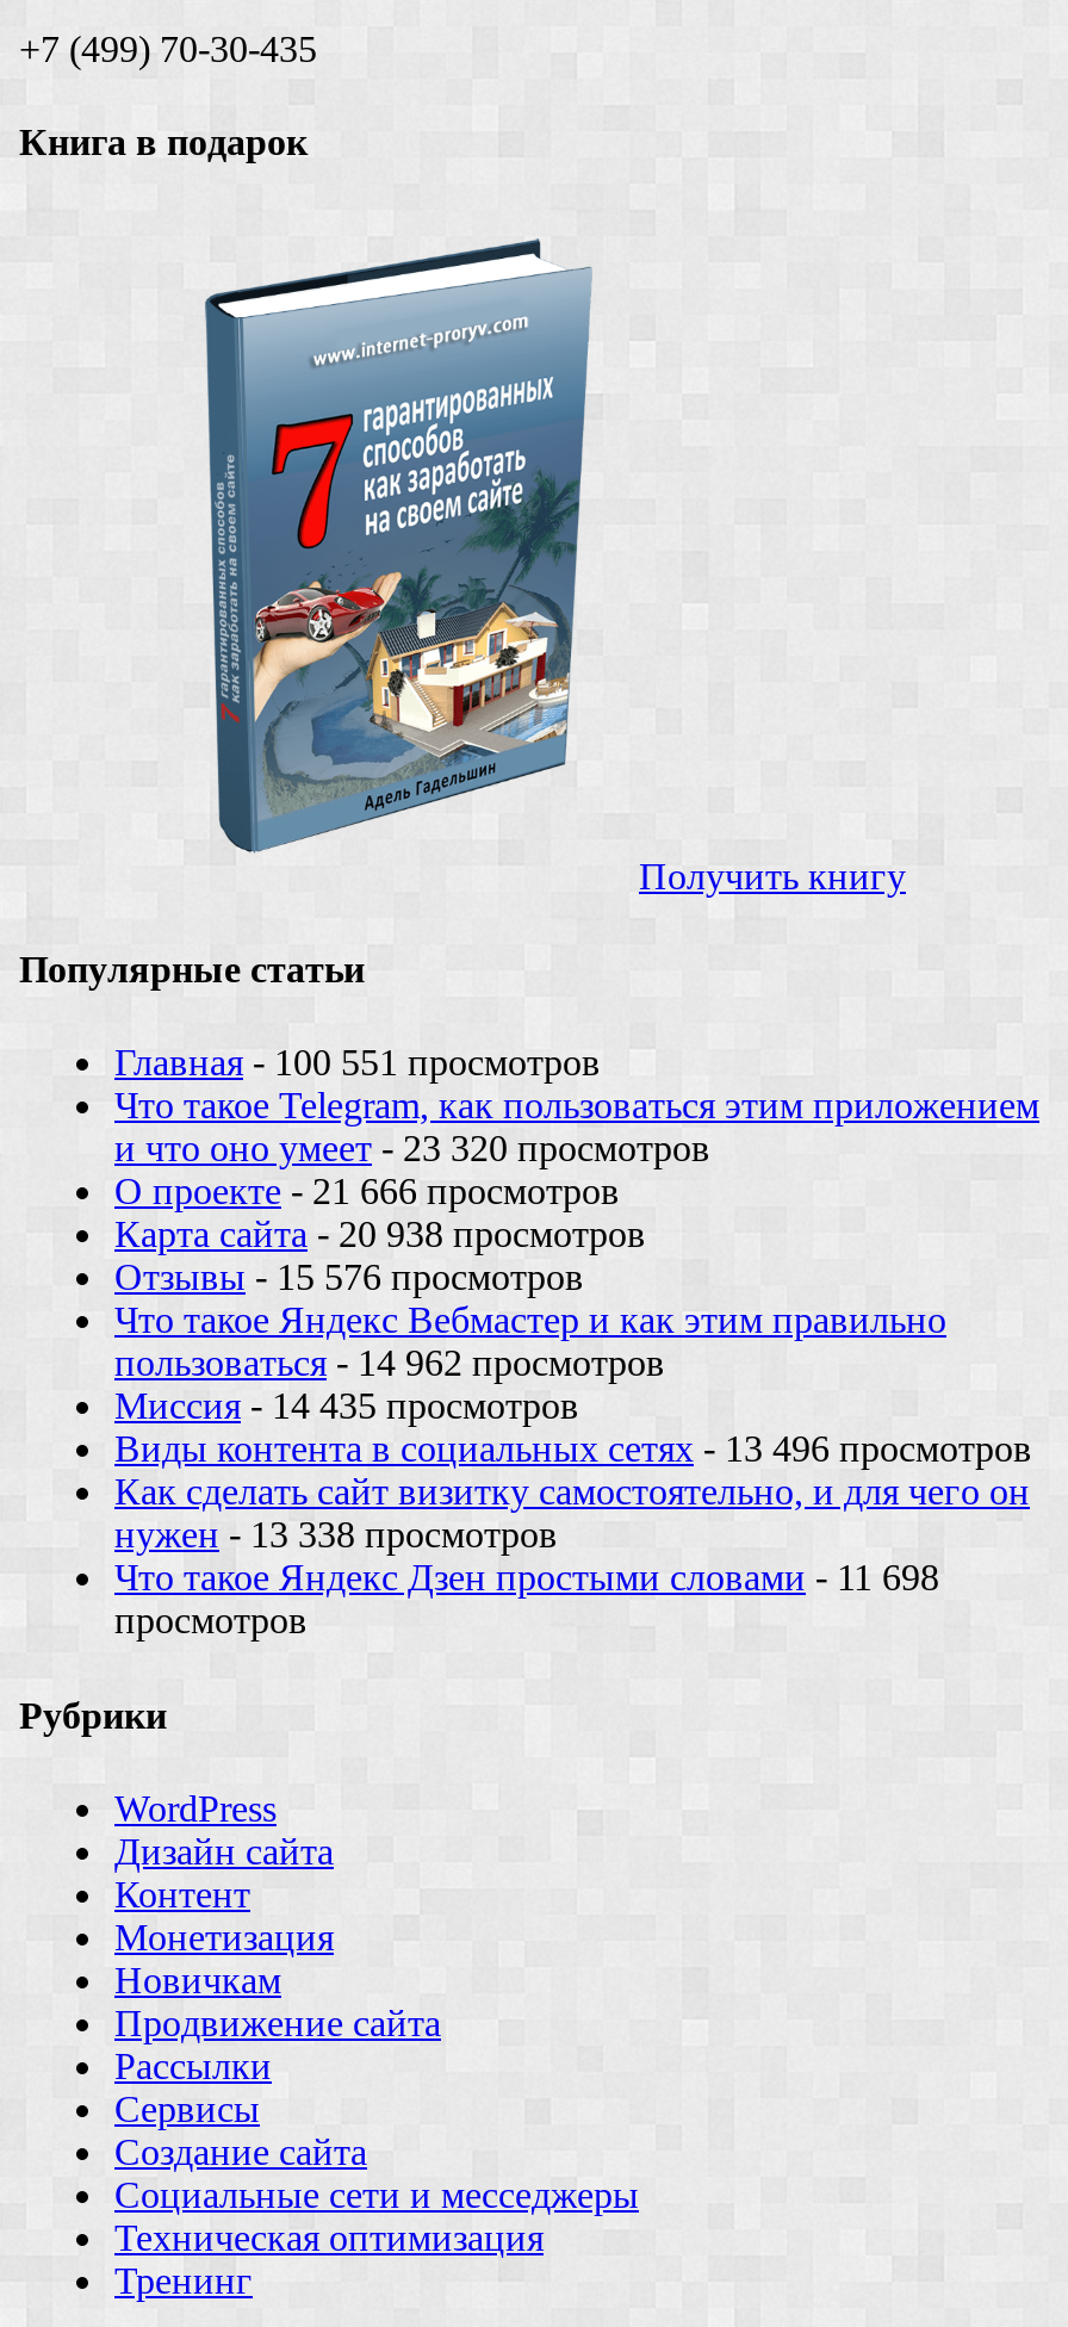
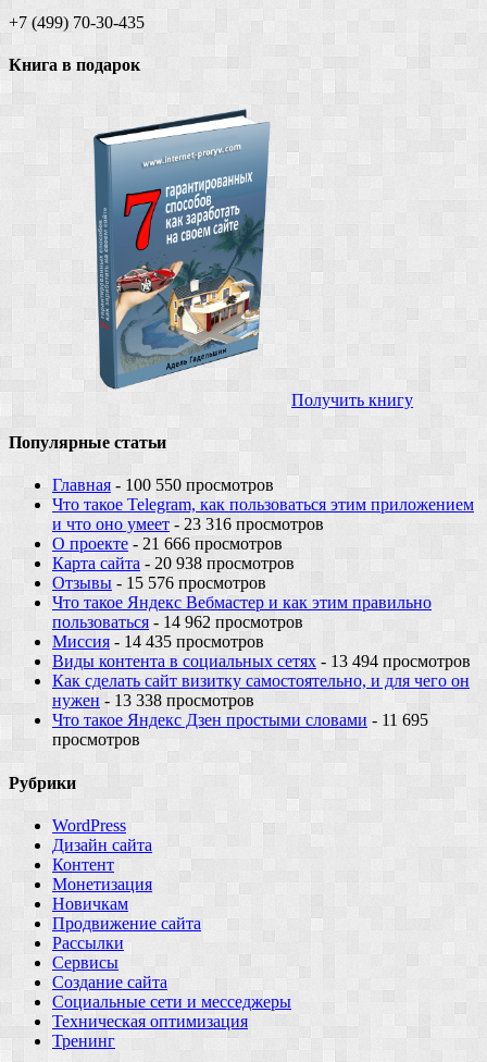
[114,1043,601,1083] Главная - 100 551 просмотров -> [52,476,274,494] Главная - 100 550 просмотров
[114,1129,710,1169] и что оно умеет - 23 320 просмотров -> [52,515,324,534] и что оно умеет - 23 316 просмотров
[114,1429,1032,1470] Виды контента в социальных сетях - 13 496 просмотров -> [52,652,471,671] Виды контента в социальных сетях - 13 494 просмотров
[114,1558,939,1598] Что такое Яндекс Дзен простыми словами - 11 698 -> [52,711,428,729] Что такое Яндекс Дзен простыми словами - 11 695

